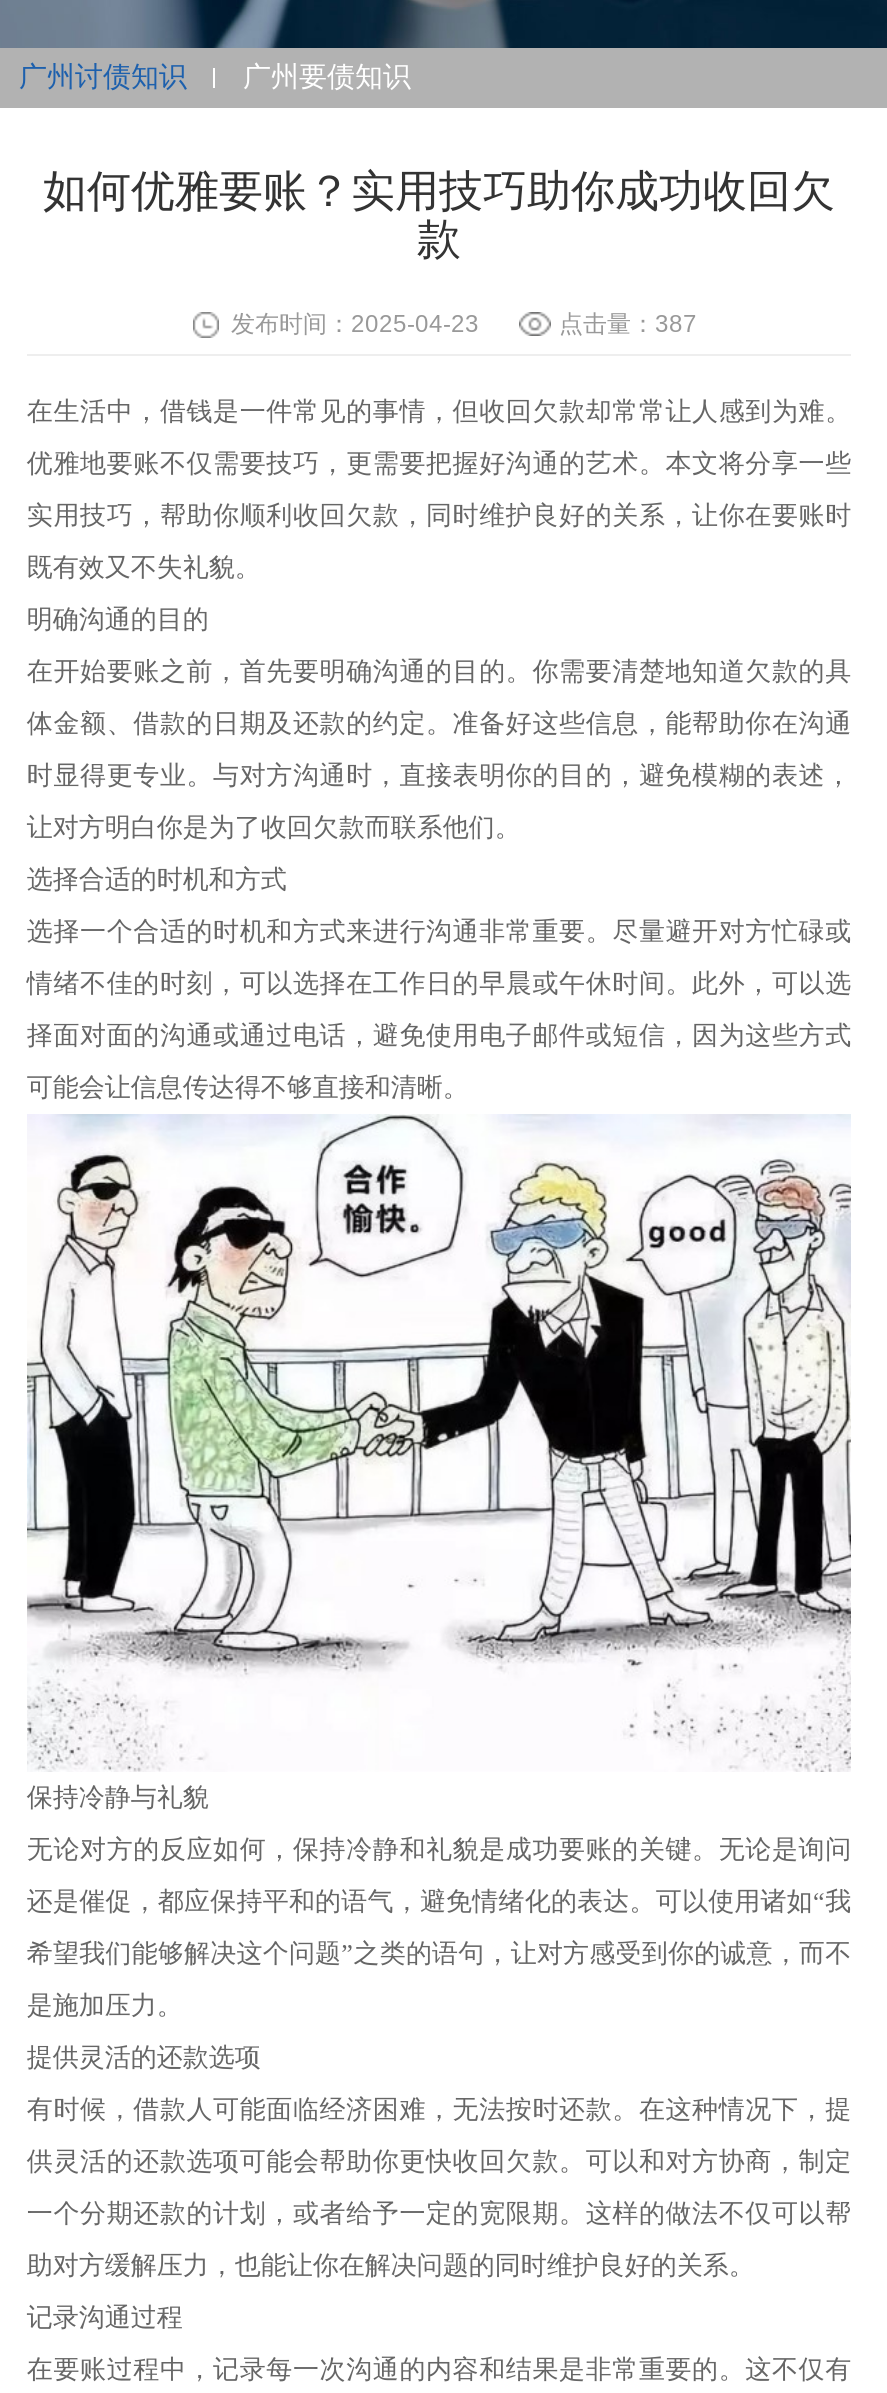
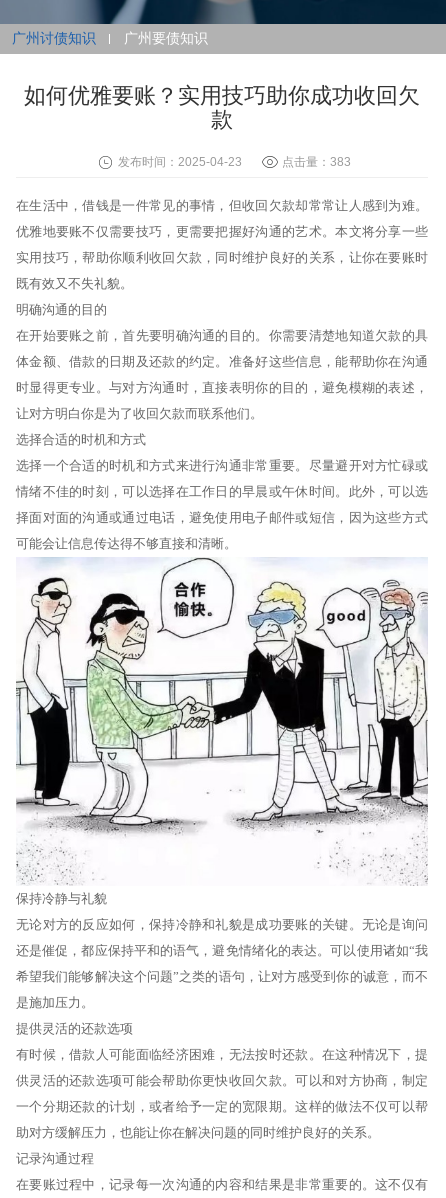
[559,310,697,338] 点击量：387 -> [282,155,351,169] 点击量：383

